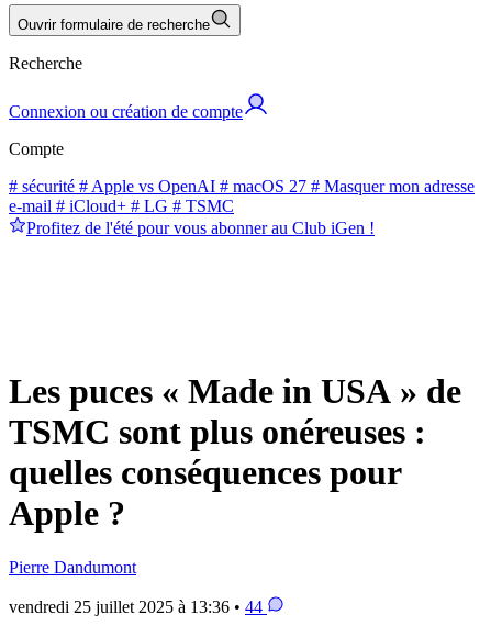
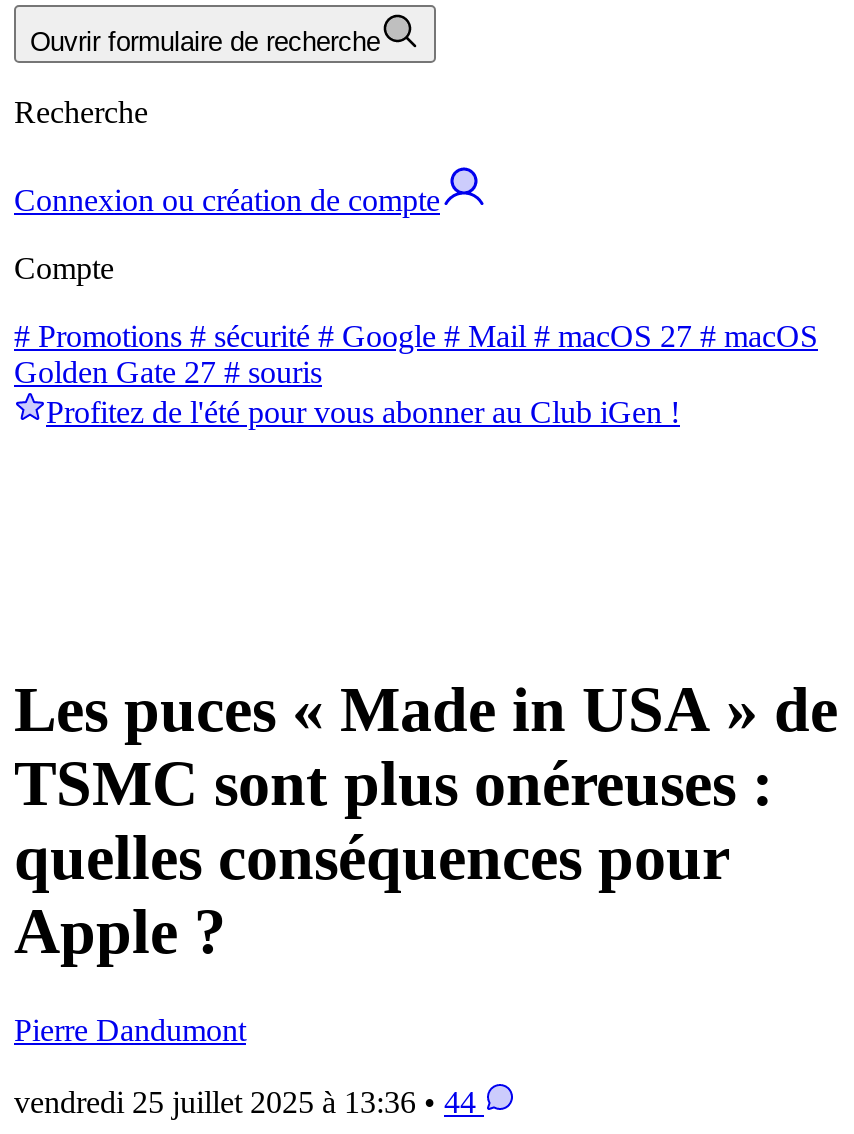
[9,176,475,215] # sécurité # Apple vs OpenAI # macOS 27 # Masquer mon adresse | e-mail # iCloud+ # LG # TSMC -> [14,318,818,388] # Promotions # sécurité # Google # Mail # macOS 27 # macOS | Golden Gate 27 # souris

